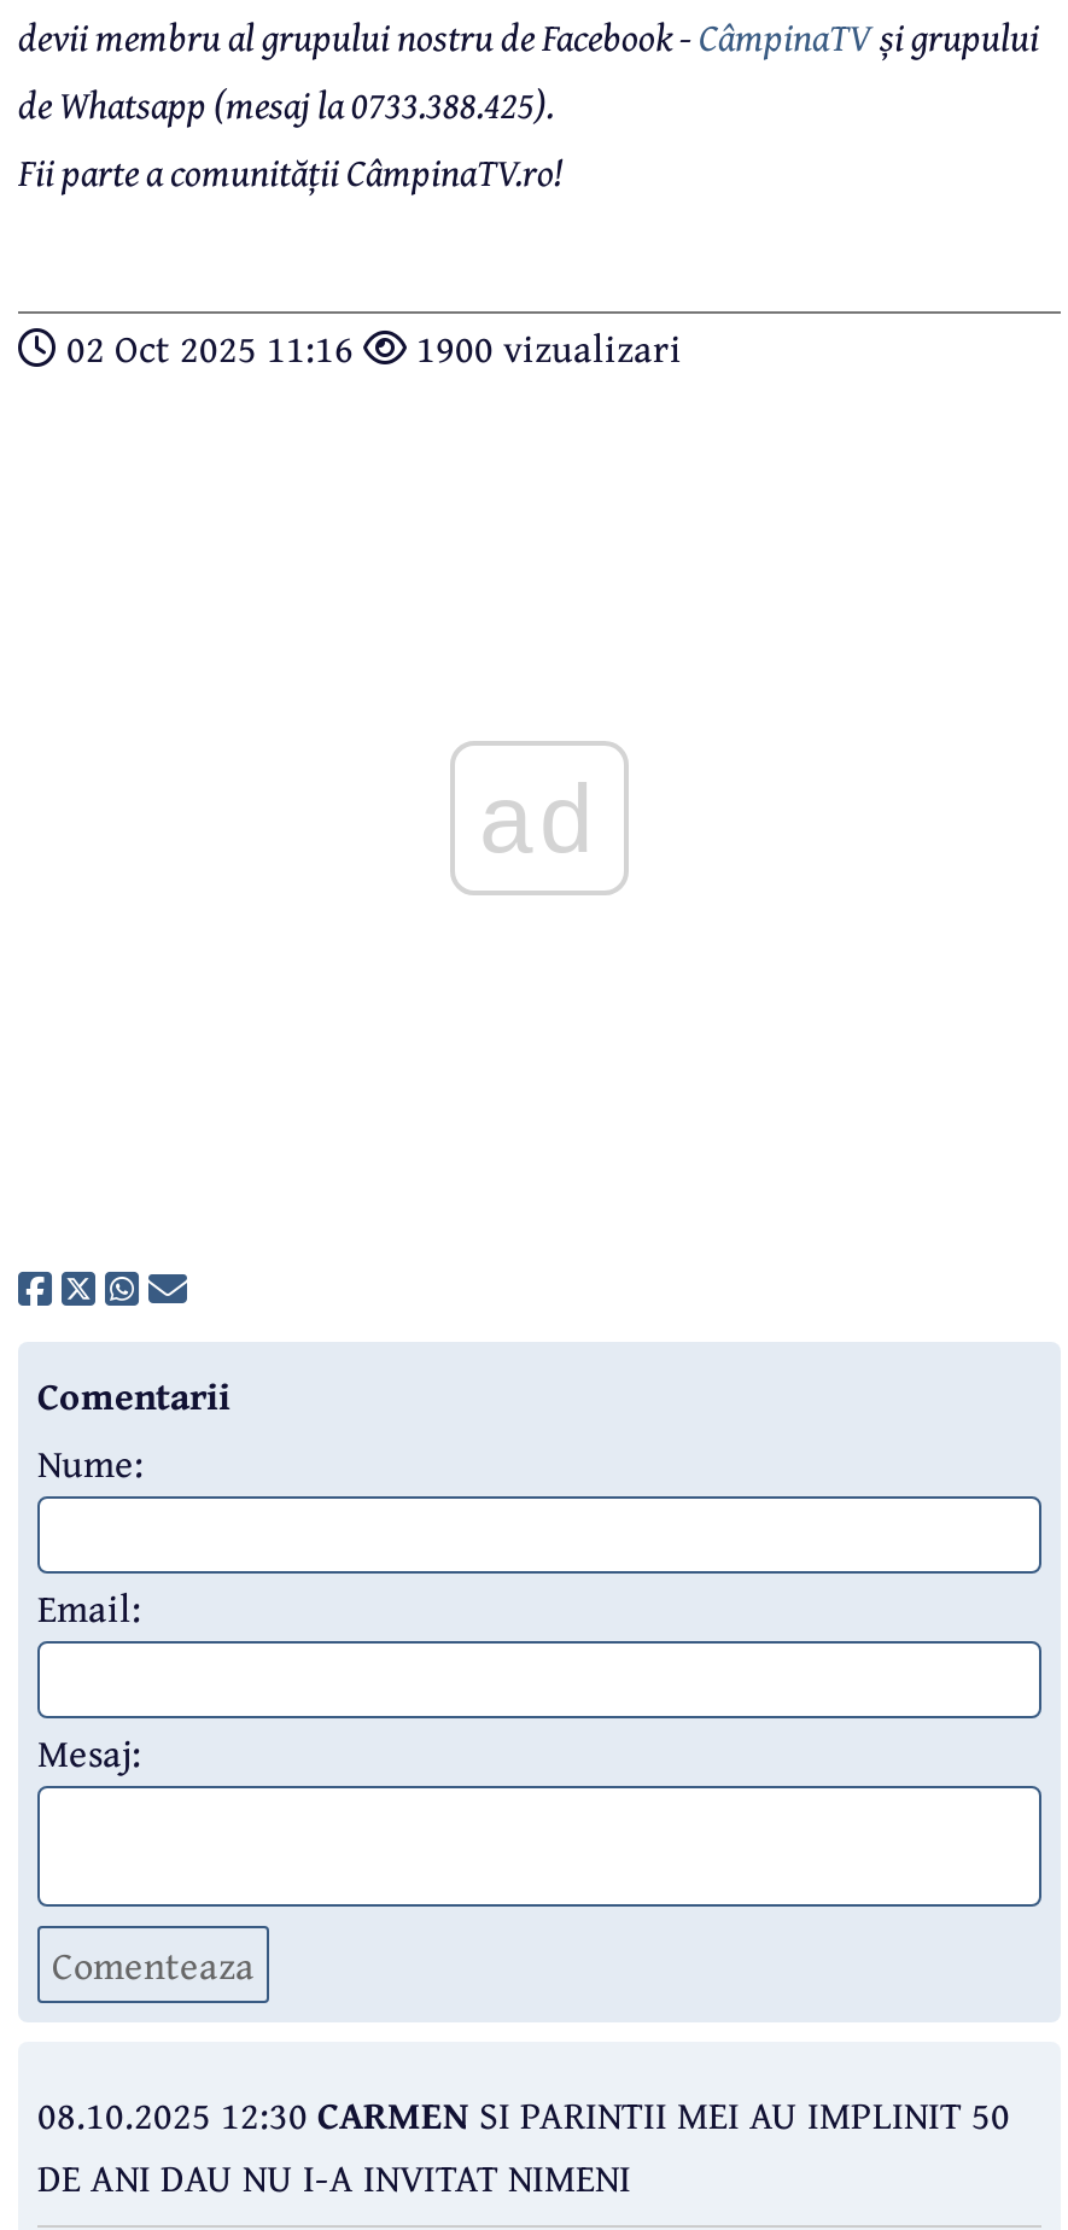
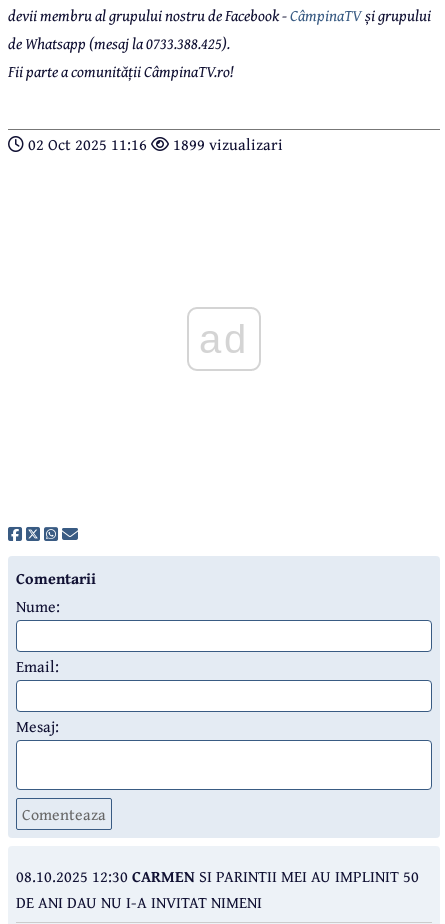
[57,318,682,376] 02 Oct 2025 11:16 1900 vizualizari -> [24,132,283,156] 02 Oct 2025 11:16 1899 vizualizari

